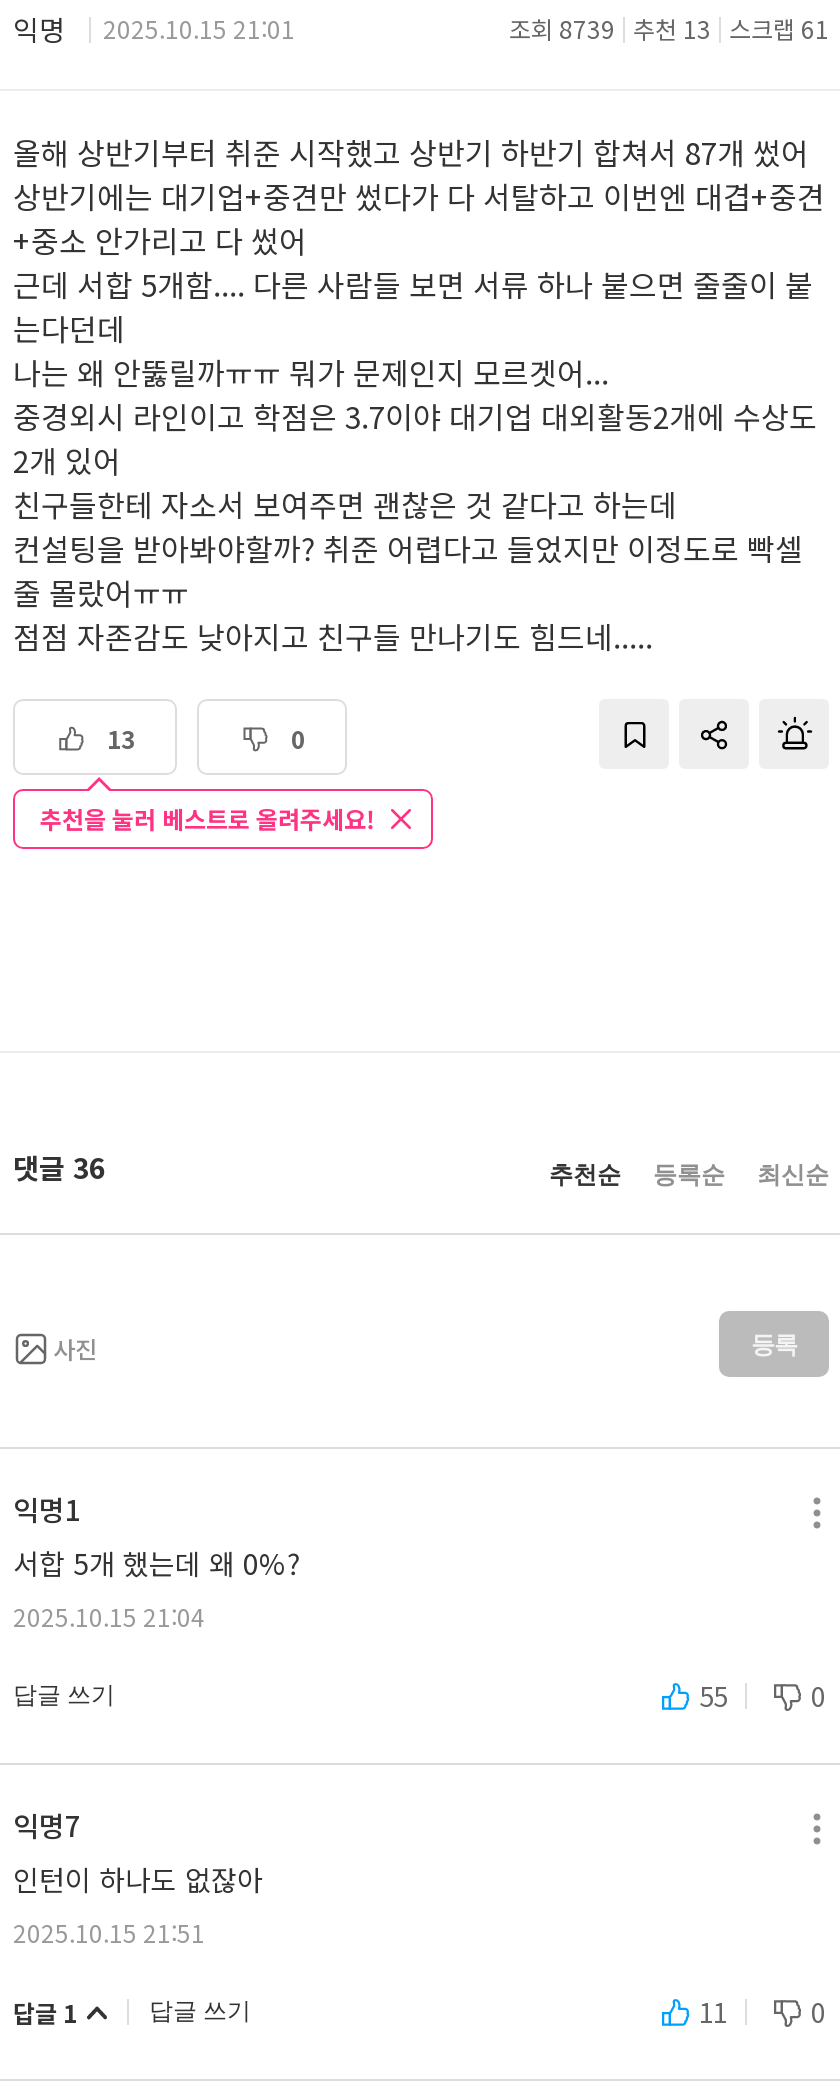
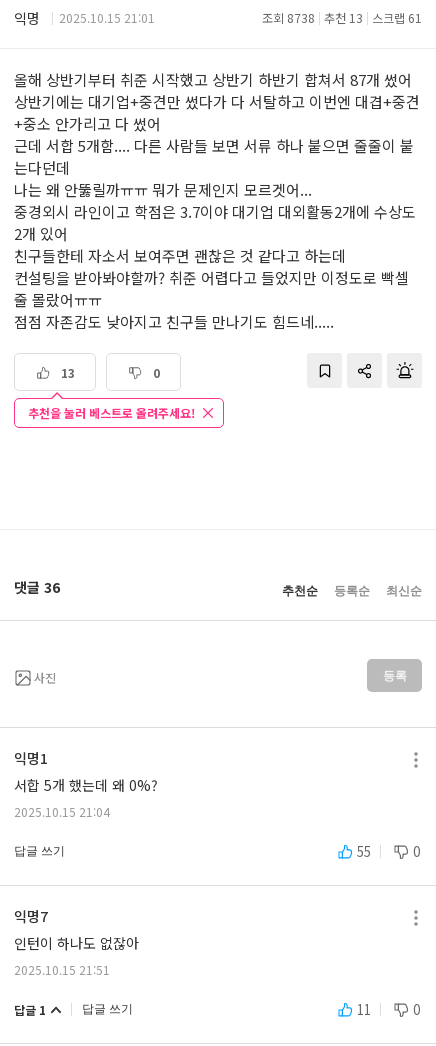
[509,11,829,45] 조회 8739 추천 13 스크랩 61 -> [262,9,422,26] 조회 8738 추천 13 스크랩 61

